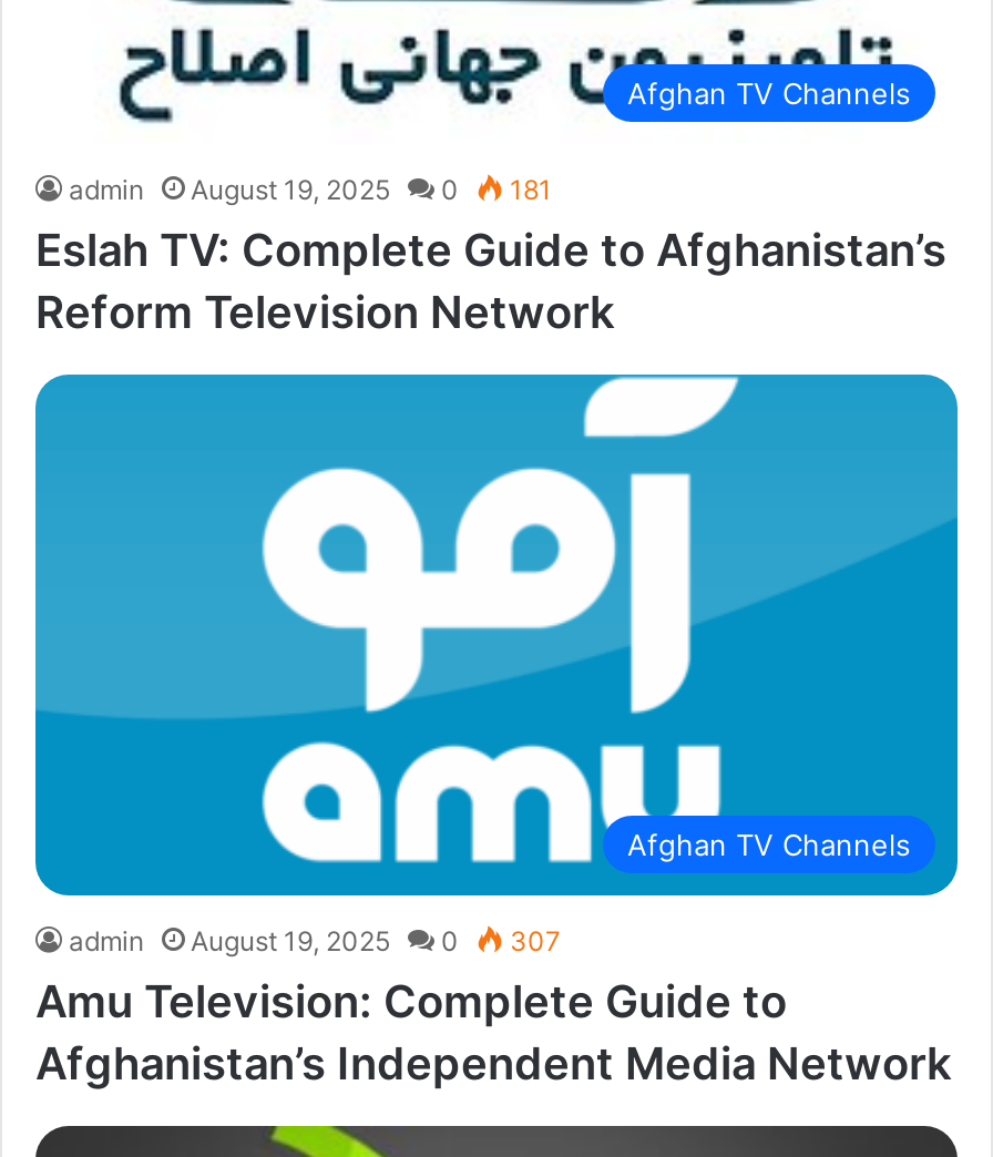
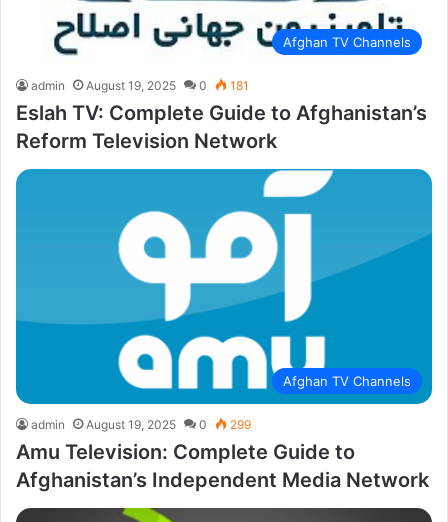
[69,924,561,958] admin August 19, 2025 0 307 -> [31,417,251,432] admin August 19, 2025 0 299

